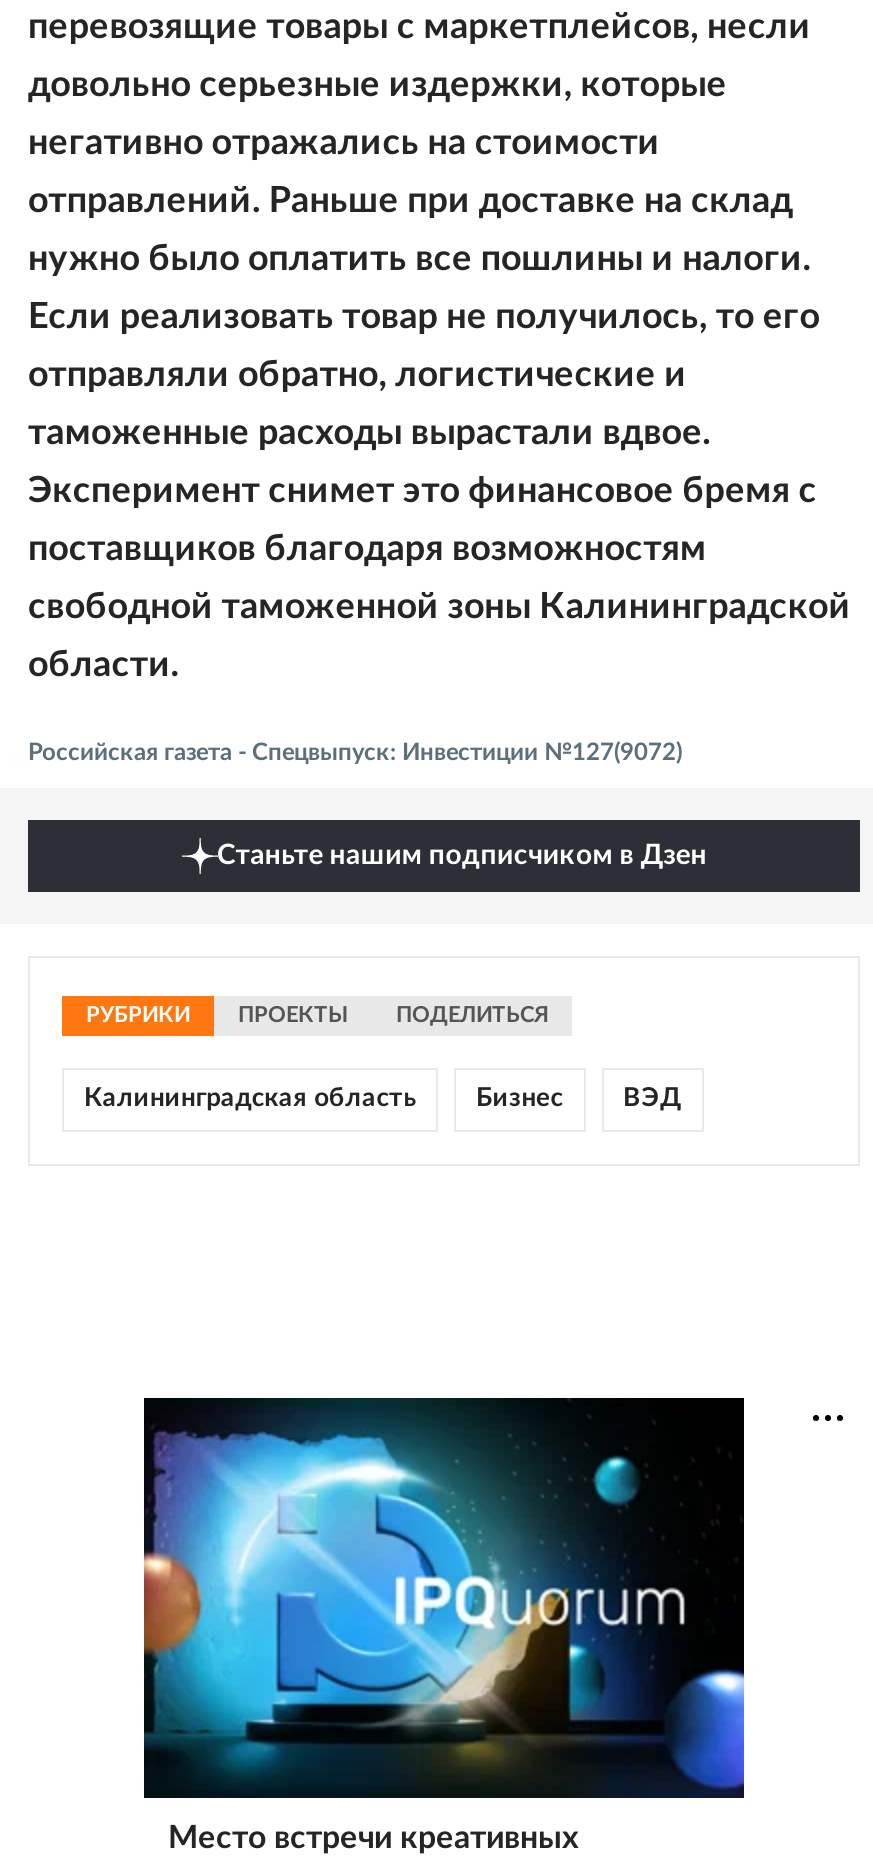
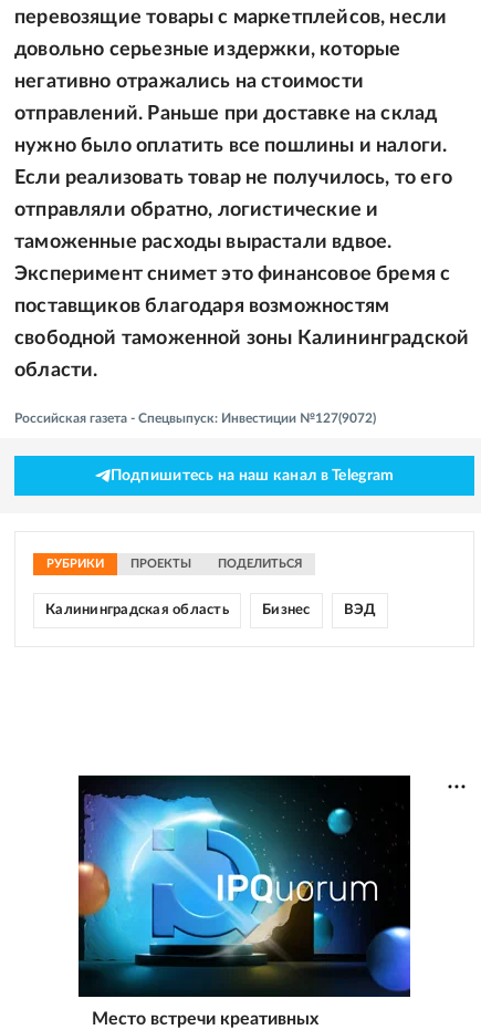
[217,843,707,871] Станьте нашим подписчиком в Дзен -> [110,468,394,484] Подпишитесь на наш канал в Telegram

